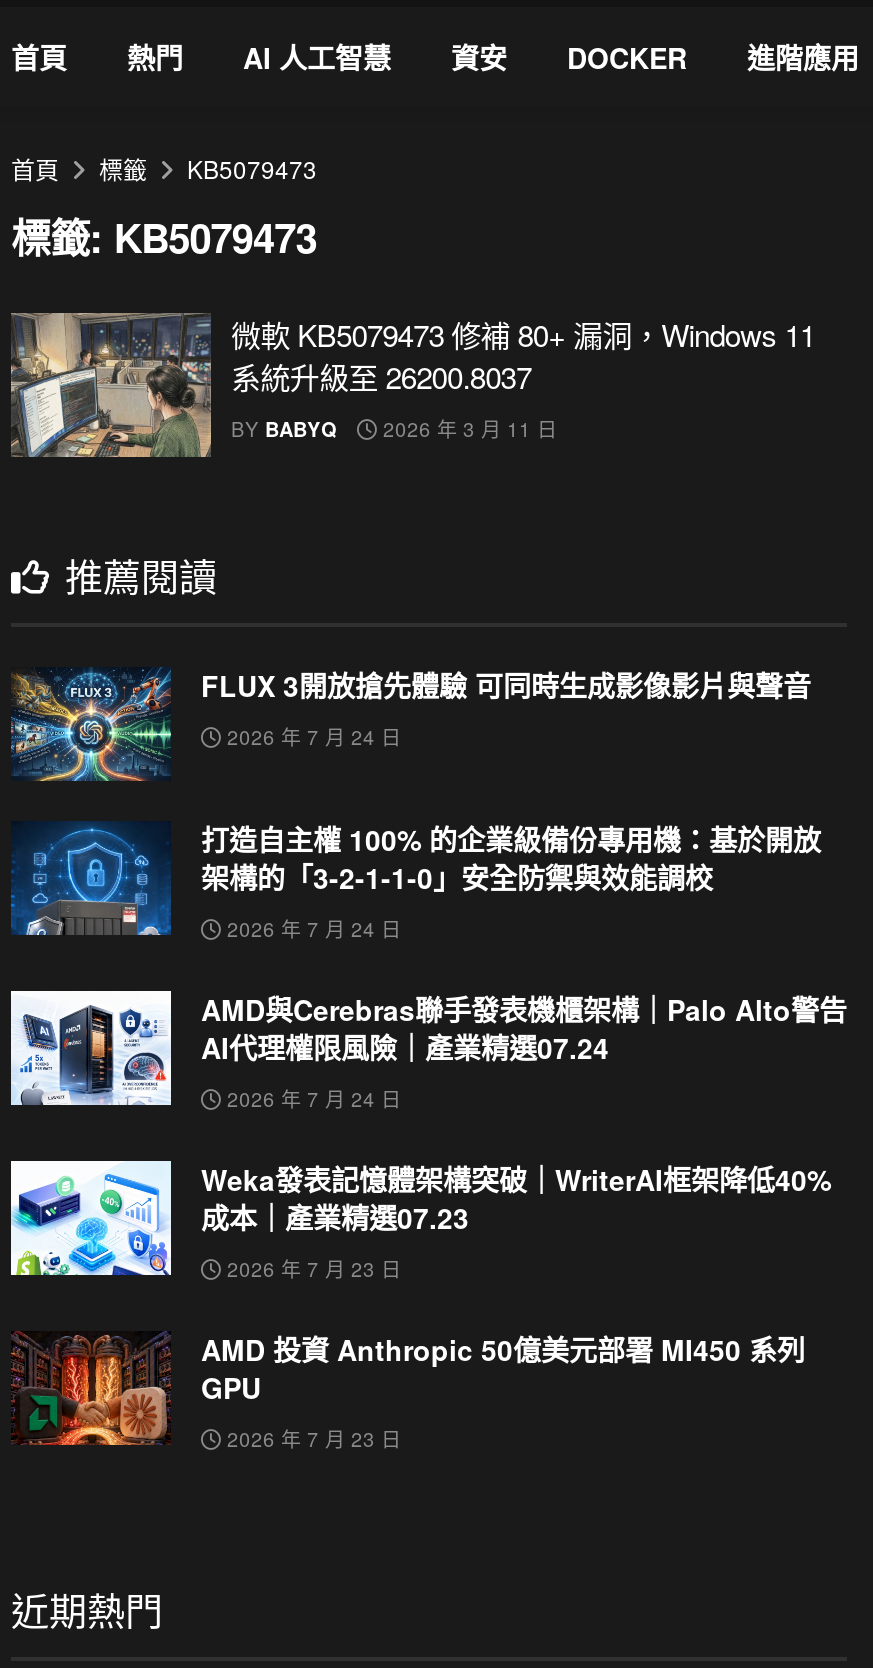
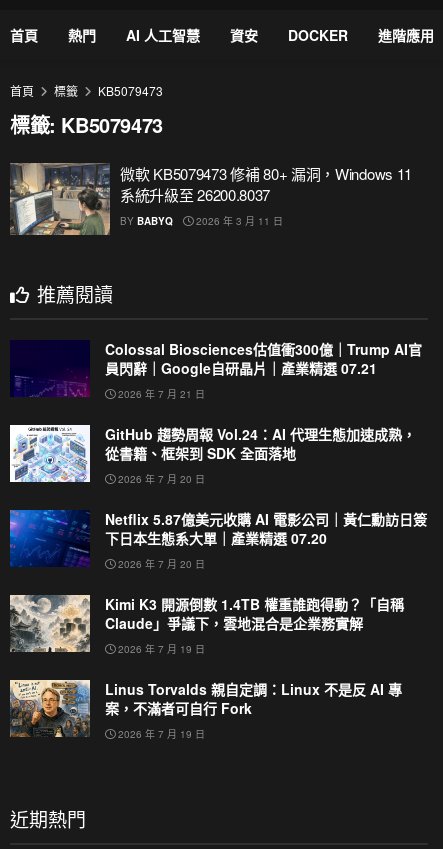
[9,664,811,783] [image] | FLUX 3開放搶先體驗 可同時生成影像影片與聲音 | 2026 年 7 月 24 日 -> [10,338,422,400] [image] | Colossal Biosciences估值衝300億｜Trump AI官 | 員閃辭｜Google自研晶片｜產業精選 07.21 | 2026 年 7 月 21 日
[11,818,821,942] [image] | 打造自主權 100% 的企業級備份專用機：基於開放 | 架構的「3-2-1-1-0」安全防禦與效能調校 | 2026 年 7 月 24 日 -> [9,423,416,485] [image] | GitHub 趨勢周報 Vol.24：AI 代理生態加速成熟， | 從書籍、框架到 SDK 全面落地 | 2026 年 7 月 20 日
[9,988,847,1112] [image] | AMD與Cerebras聯手發表機櫃架構｜Palo Alto警告 | AI代理權限風險｜產業精選07.24 | 2026 年 7 月 24 日 -> [9,508,427,570] [image] | Netflix 5.87億美元收購 AI 電影公司｜黃仁勳訪日簽 | 下日本生態系大單｜產業精選 07.20 | 2026 年 7 月 20 日
[9,1158,831,1282] [image] | Weka發表記憶體架構突破｜WriterAI框架降低40% | 成本｜產業精選07.23 | 2026 年 7 月 23 日 -> [9,593,404,655] [image] | Kimi K3 開源倒數 1.4TB 權重誰跑得動？「自稱 | Claude」爭議下，雲地混合是企業務實解 | 2026 年 7 月 19 日
[11,1328,805,1452] [image] | AMD 投資 Anthropic 50億美元部署 MI450 系列 | GPU | 2026 年 7 月 23 日 -> [9,678,402,740] [image] | Linus Torvalds 親自定調：Linux 不是反 AI 專 | 案，不滿者可自行 Fork | 2026 年 7 月 19 日

